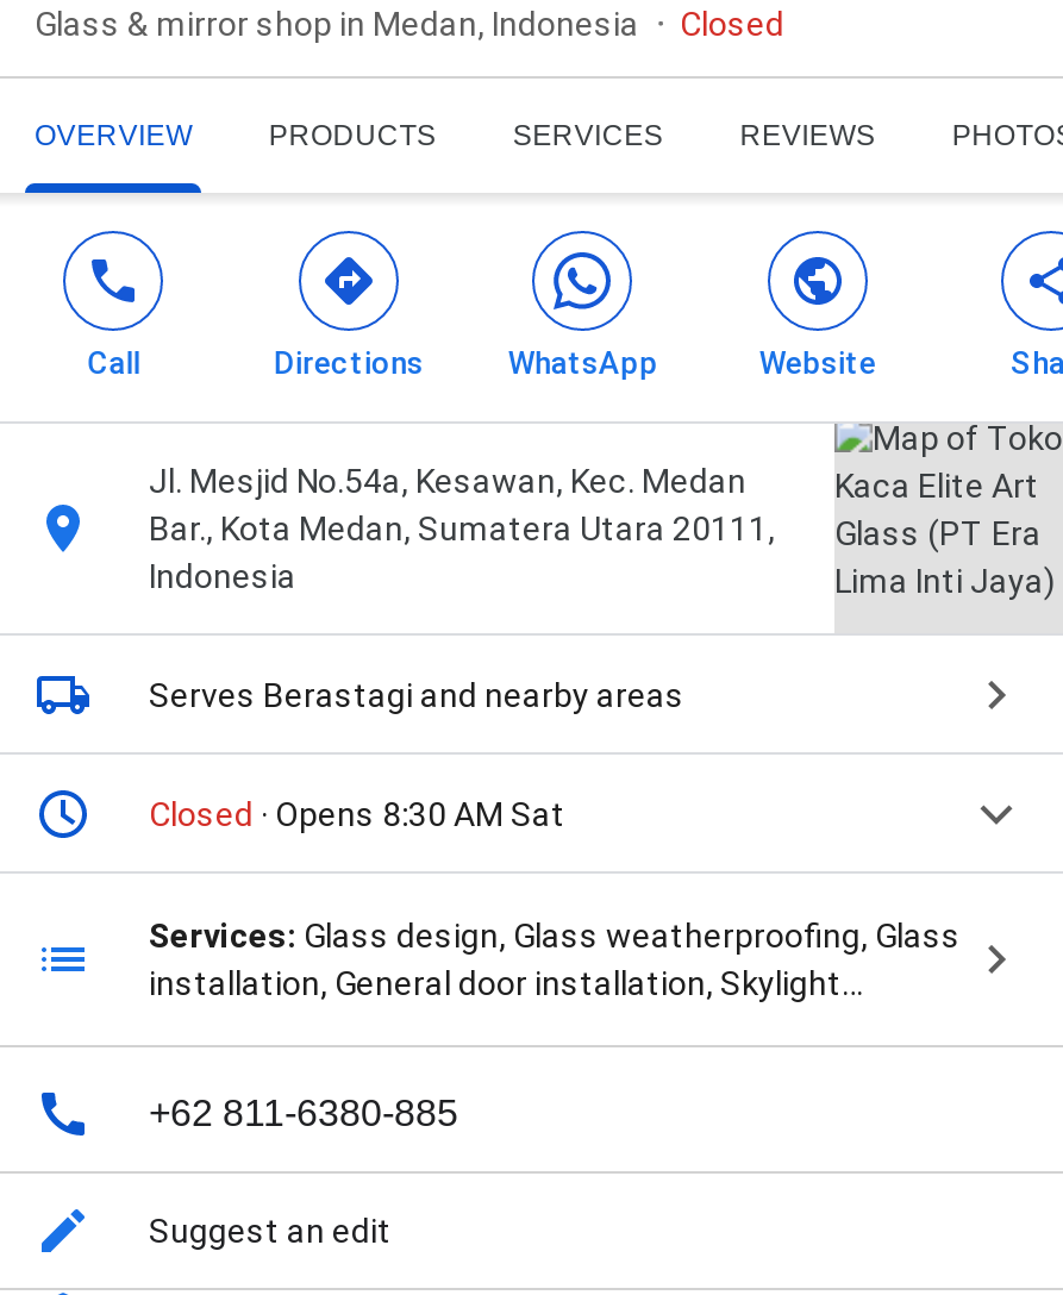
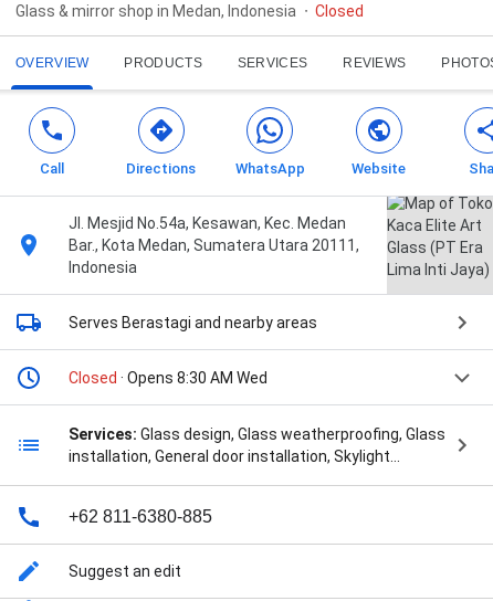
[149,796,565,834] Closed · Opens 8:30 AM Sat -> [69,369,268,387] Closed · Opens 8:30 AM Wed

